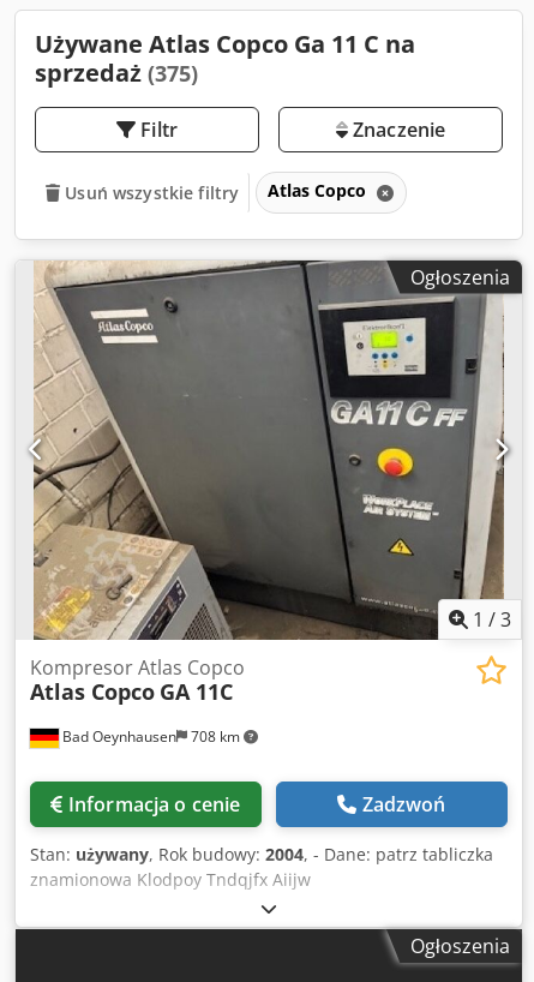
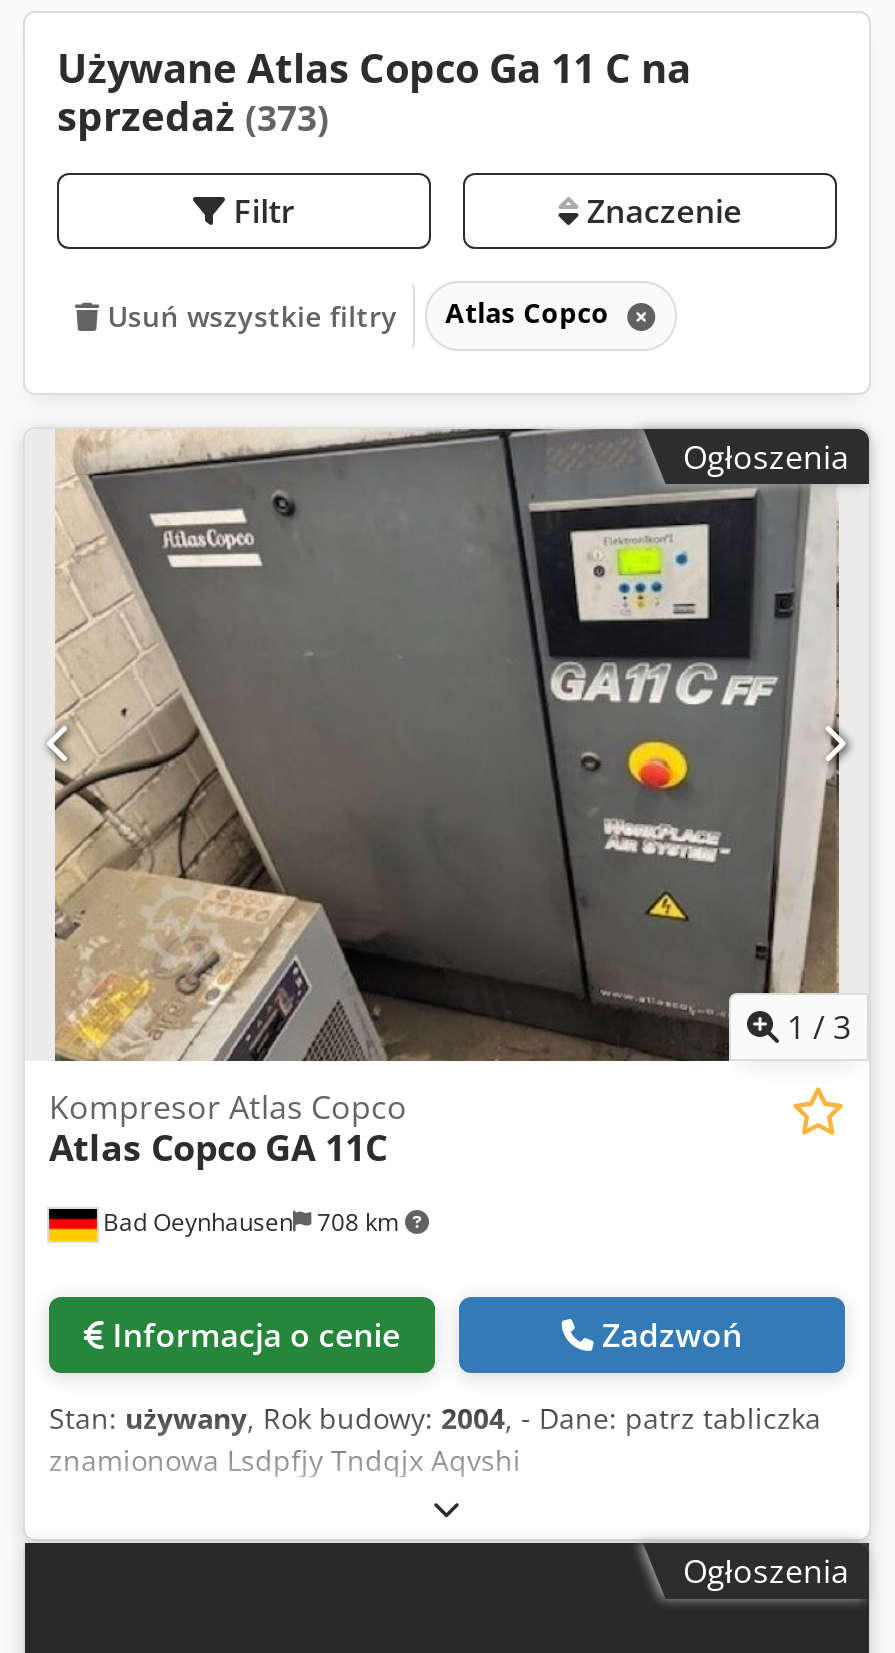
[35,56,198,89] sprzedaż (375) -> [57,89,329,143] sprzedaż (373)
[30,868,311,891] znamionowa Klodpoy Tndqjfx Aiijw -> [49,1441,521,1479] znamionowa Lsdpfjy Tndqjx Aqvshi

